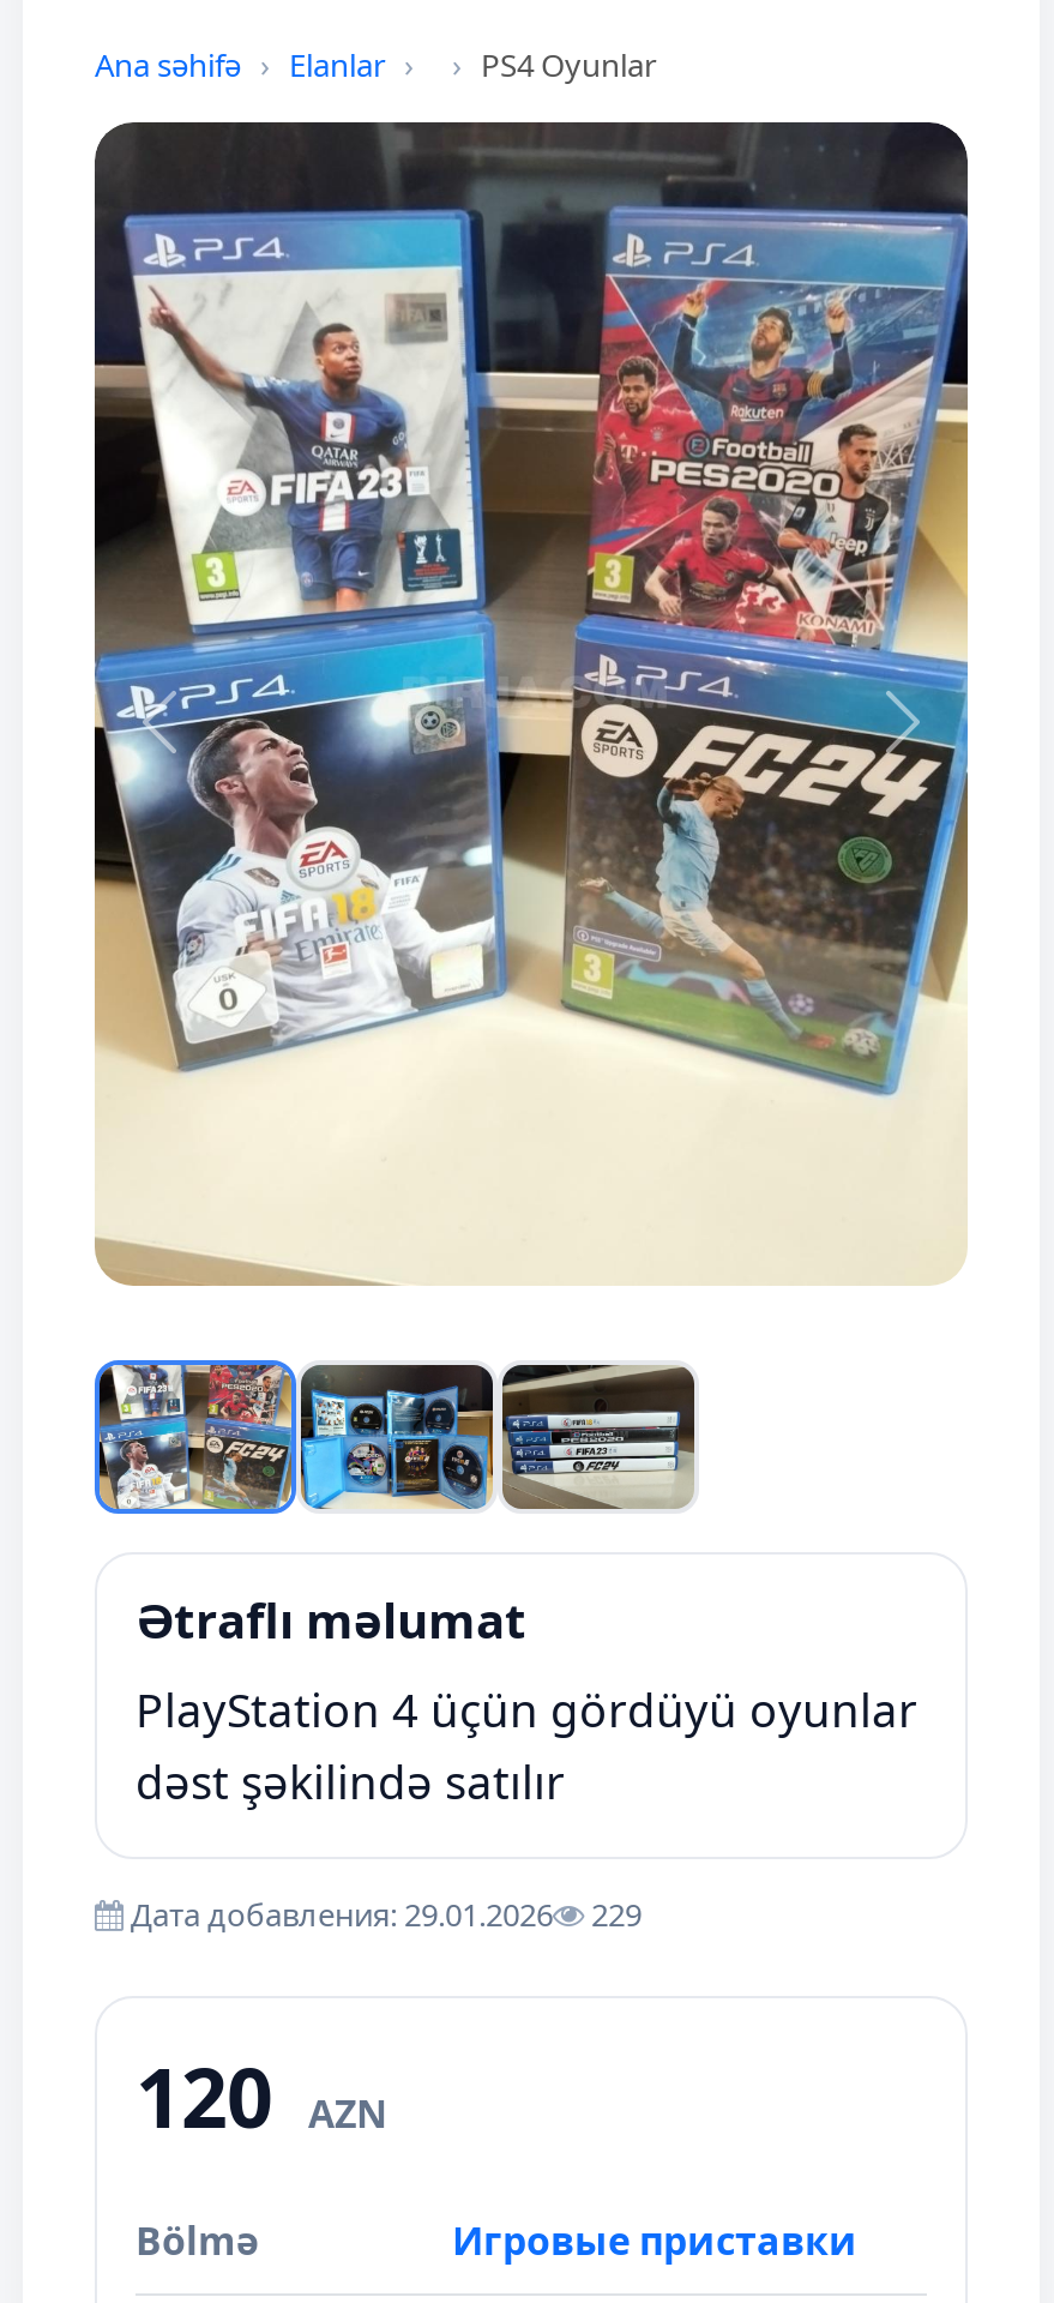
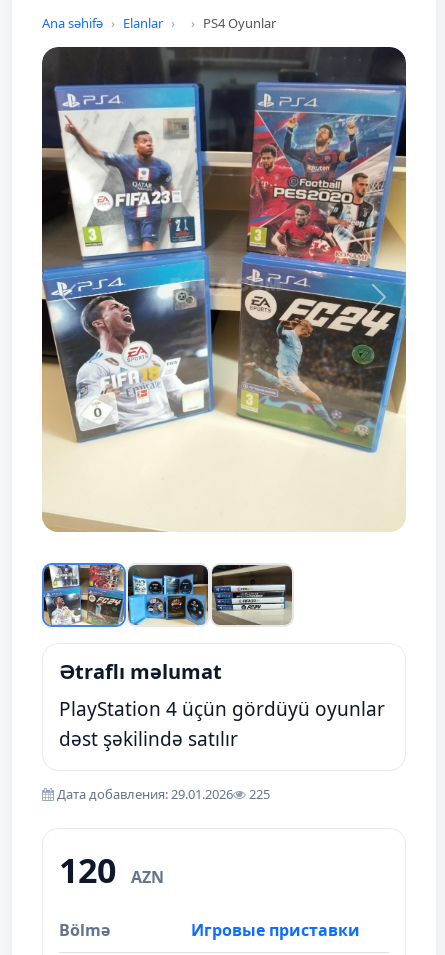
[124,1893,642,1936] Дата добавления: 29.01.2026 229 -> [54,785,270,803] Дата добавления: 29.01.2026 225

